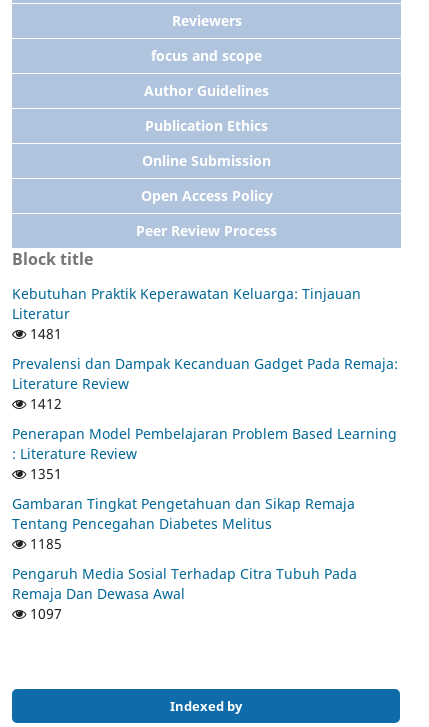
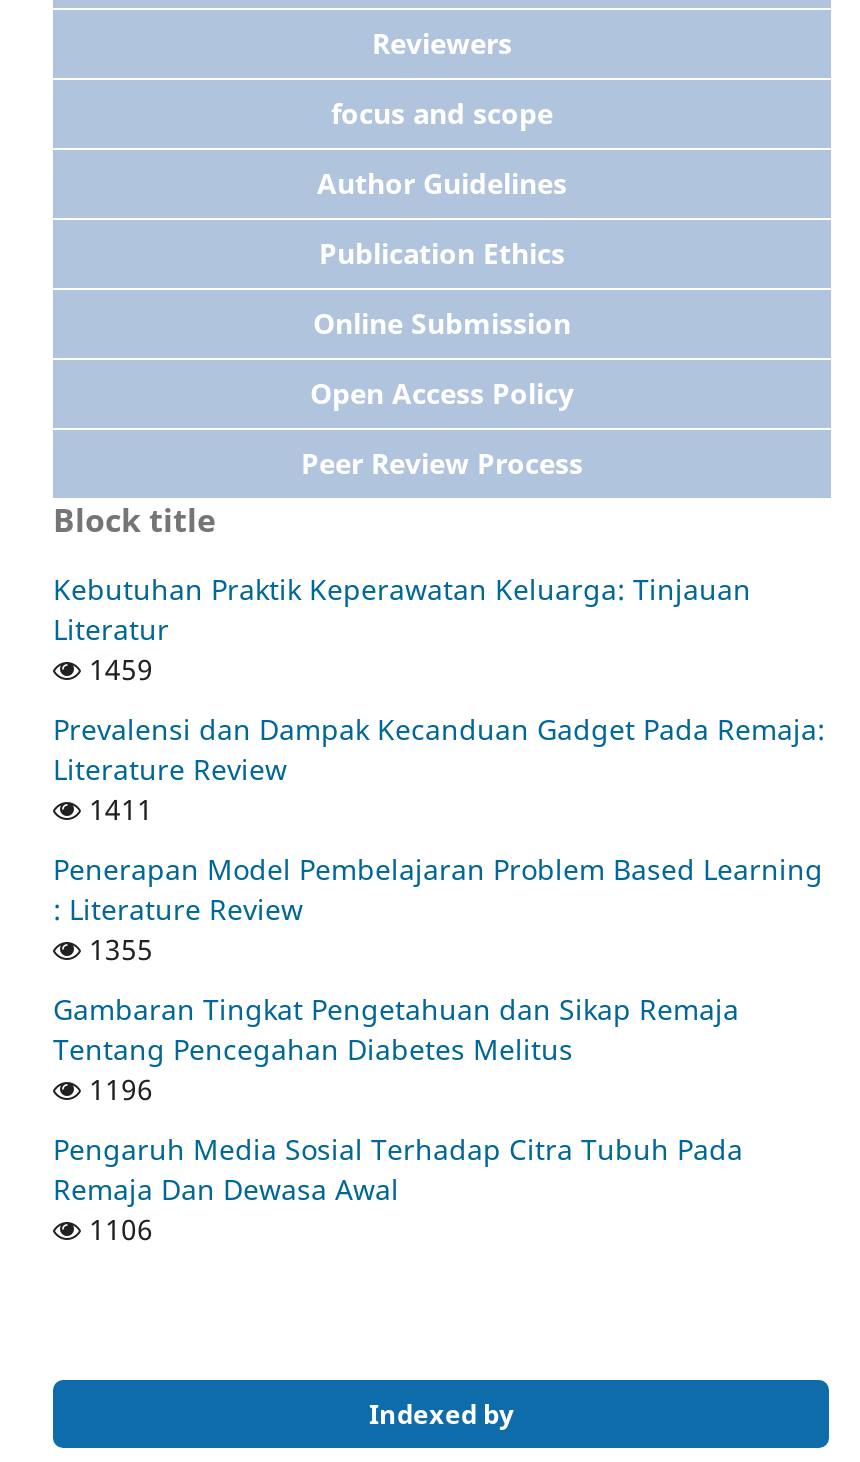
[26,324,62,343] 1481 -> [81,650,153,688] 1459
[26,394,62,413] 1412 -> [81,790,153,828] 1411
[26,464,62,483] 1351 -> [81,930,153,968] 1355
[26,534,62,553] 1185 -> [81,1070,153,1108] 1196
[26,604,62,623] 1097 -> [81,1210,153,1248] 1106

